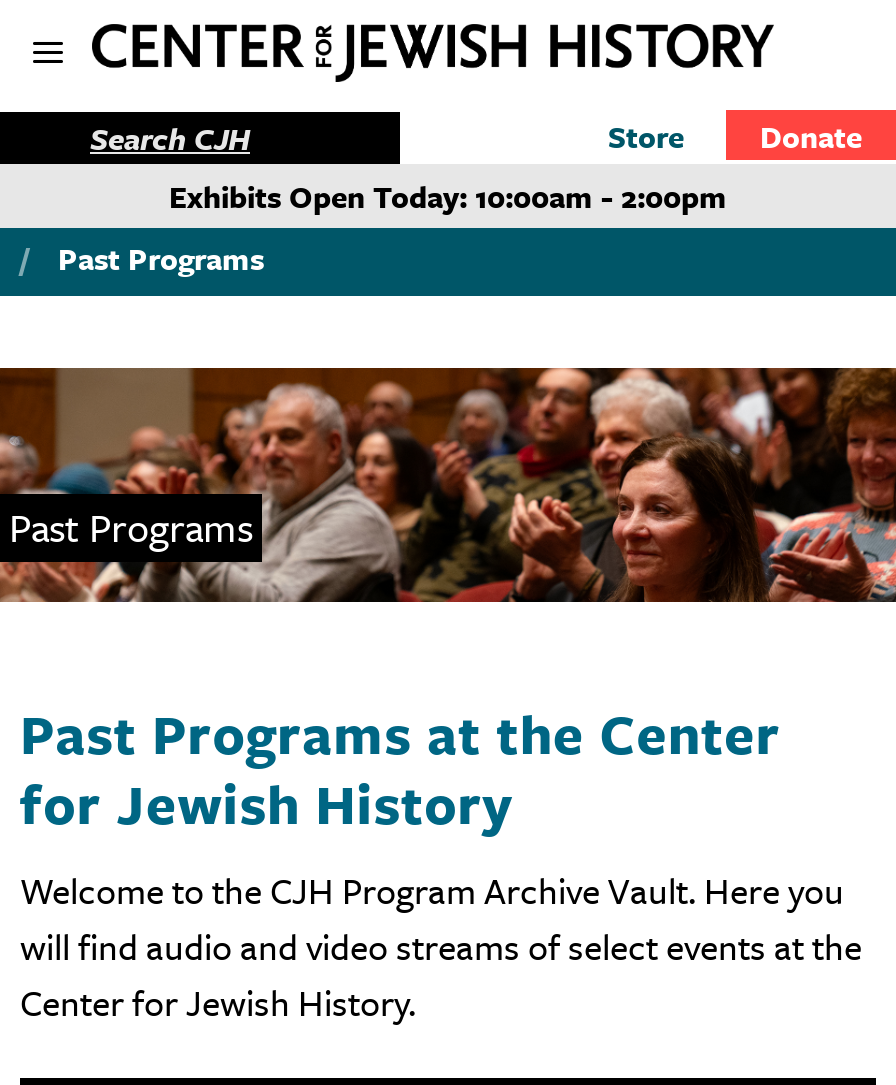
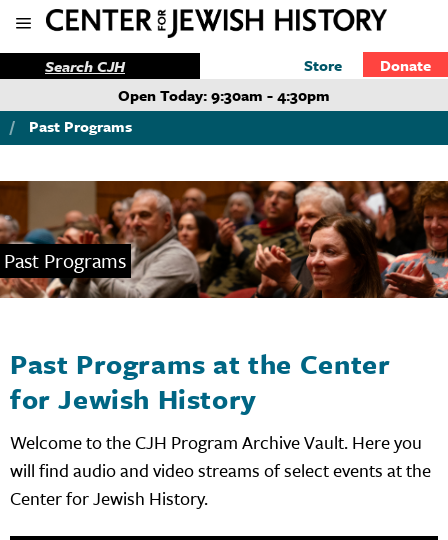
[169,173,727,217] Exhibits Open Today: 10:00am - 2:00pm -> [118,84,330,106] Open Today: 9:30am - 4:30pm

